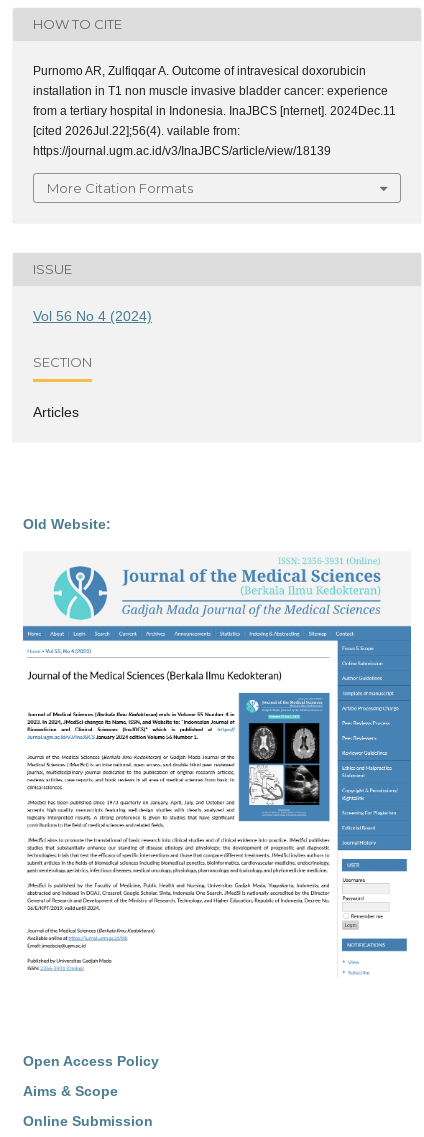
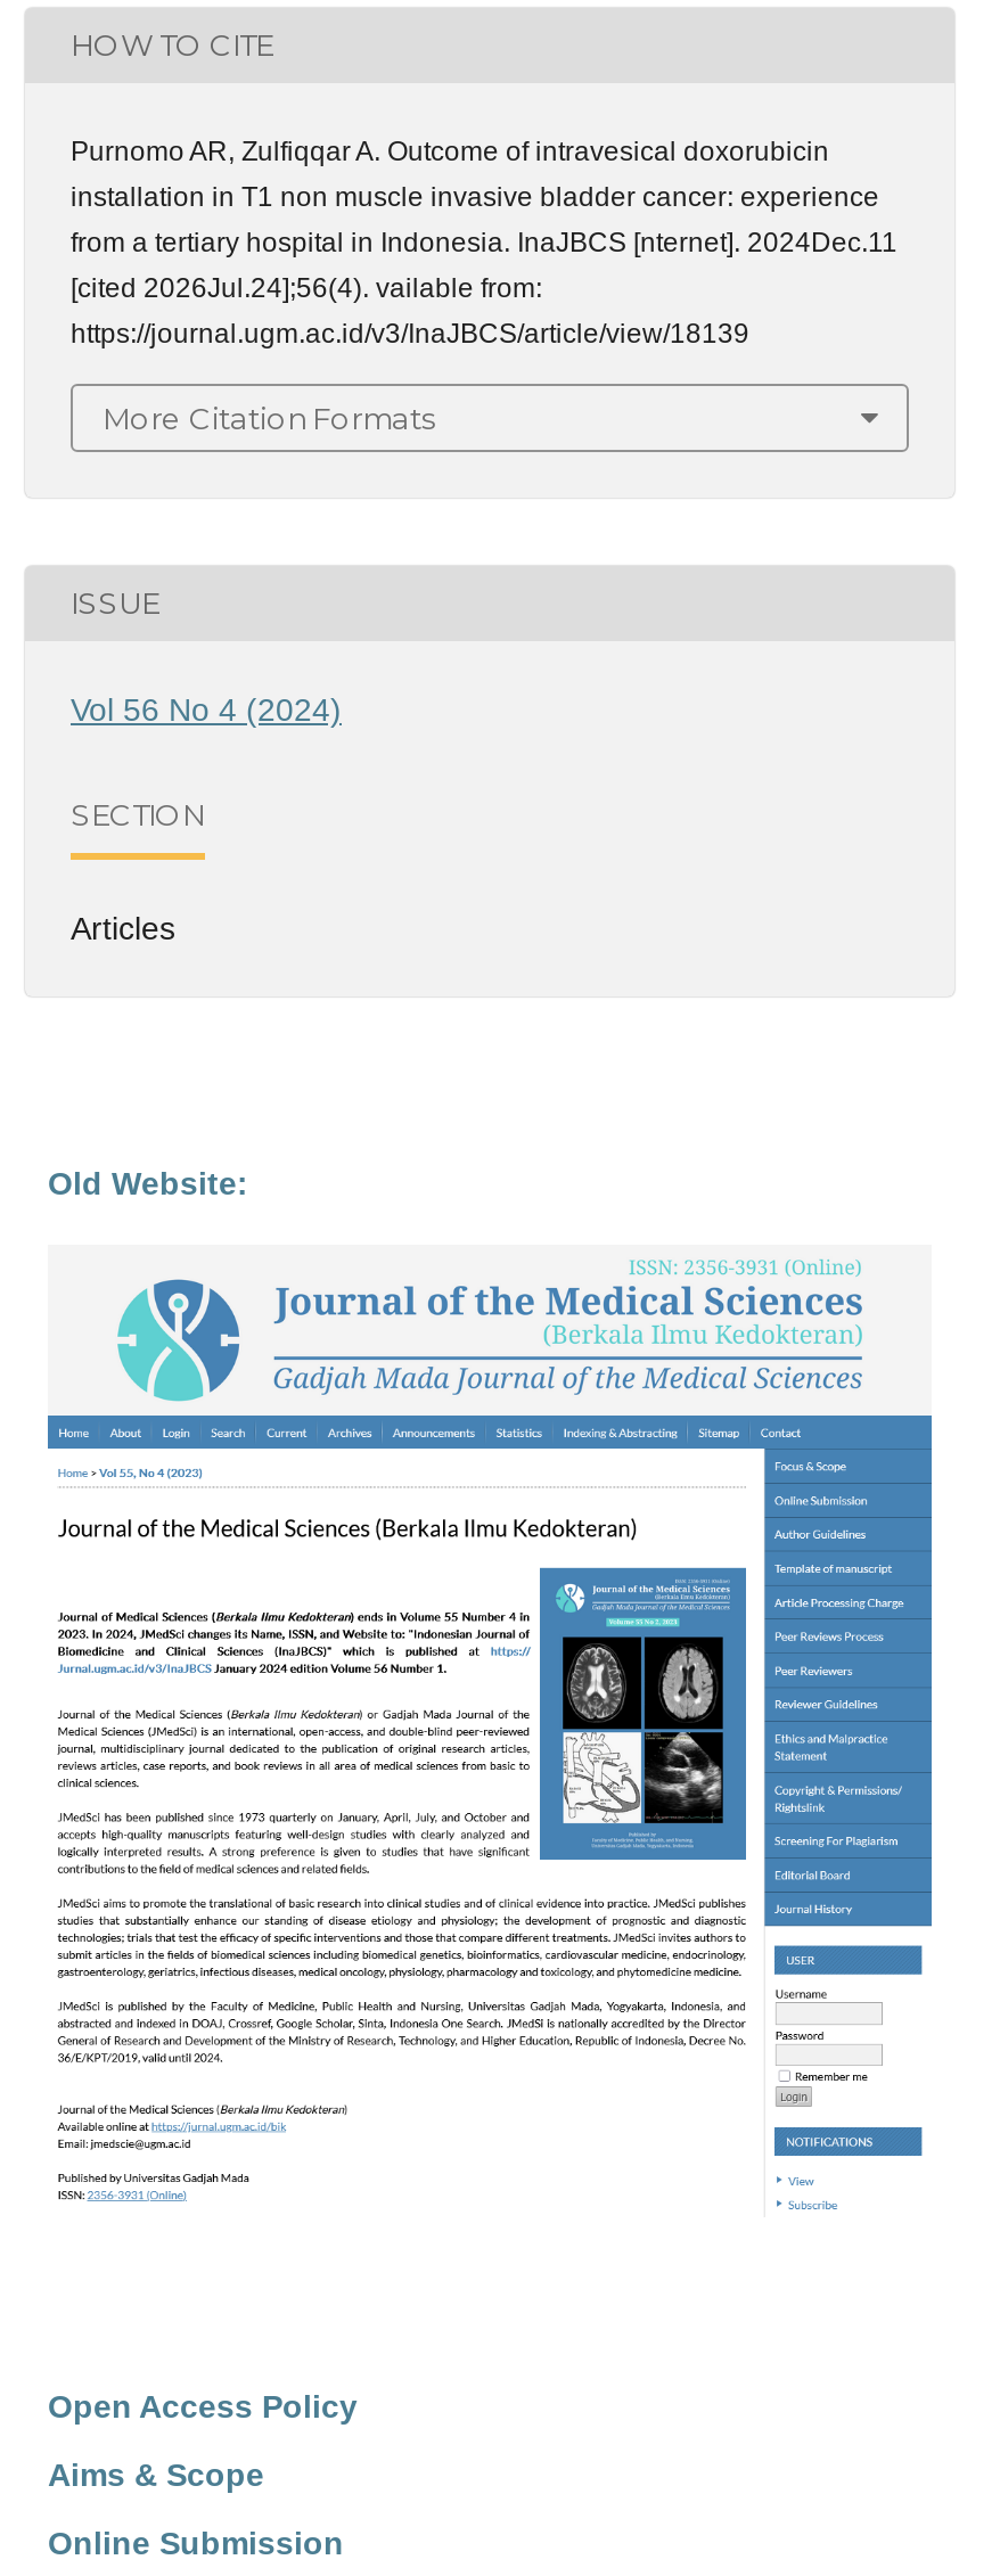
[33,124,240,138] [cited 2026Jul.22];56(4). vailable from: -> [71,272,542,304] [cited 2026Jul.24];56(4). vailable from:

